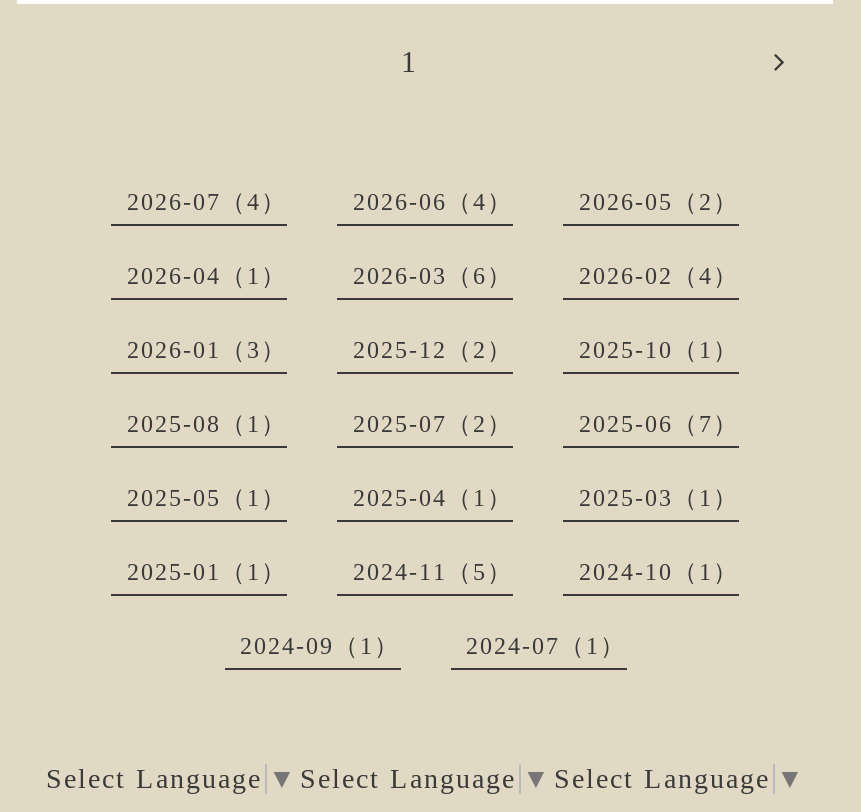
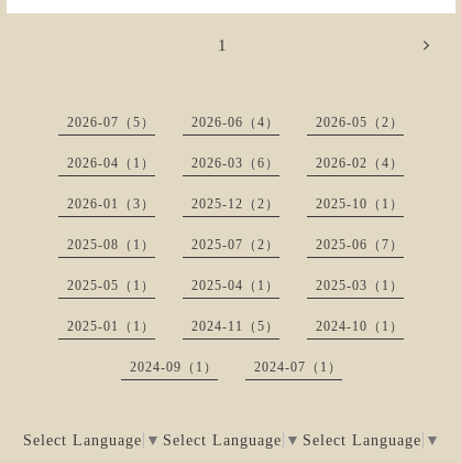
[127,189,287,217] 2026-07（4） -> [67,115,155,131] 2026-07（5）

